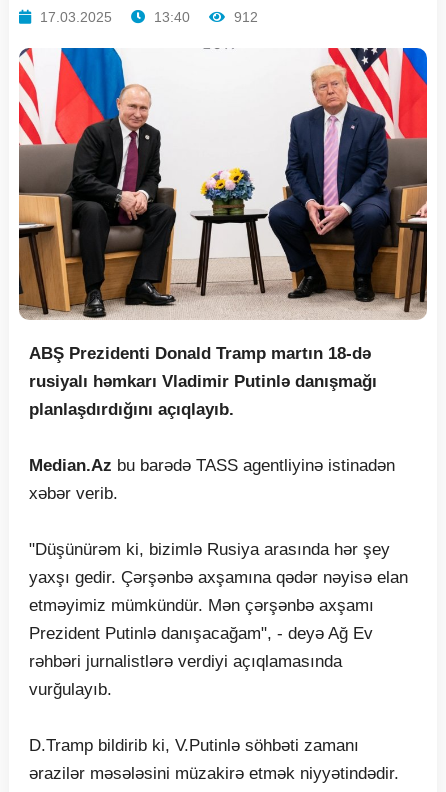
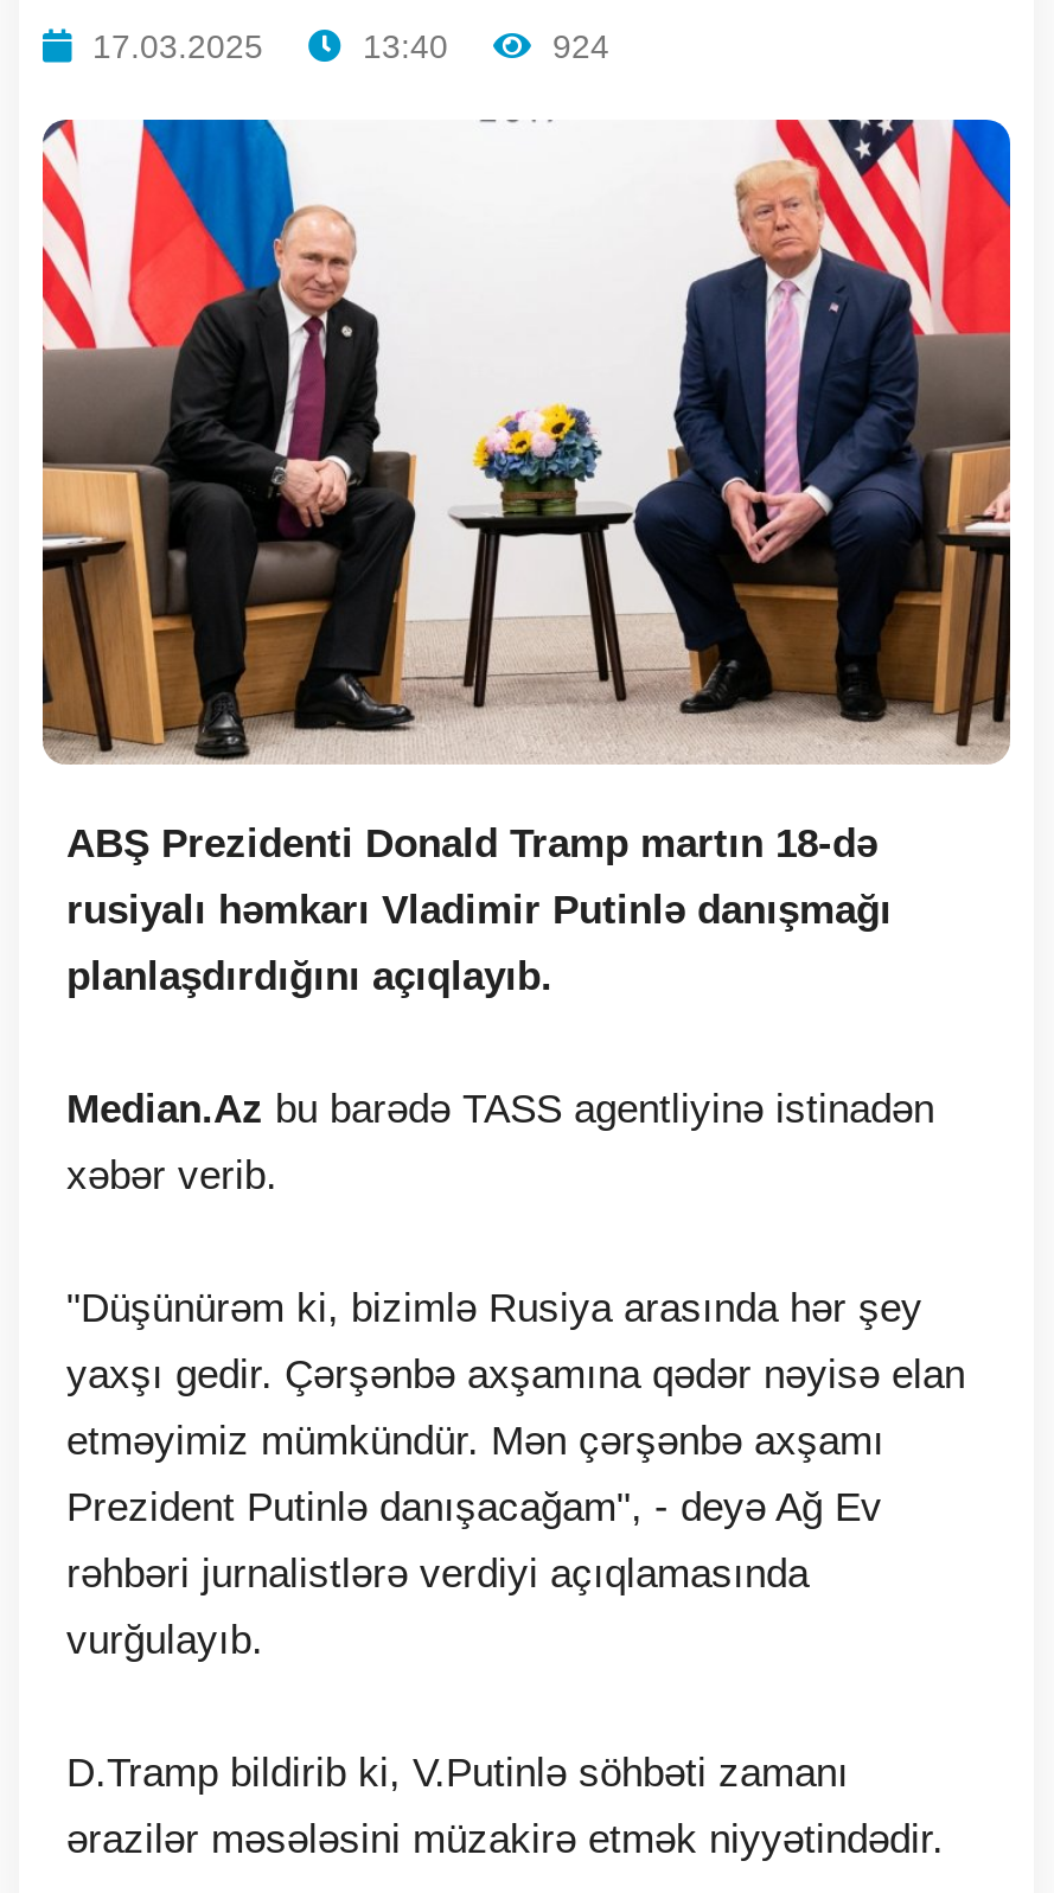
[230,9,258,25] 912 -> [543,27,609,65] 924

